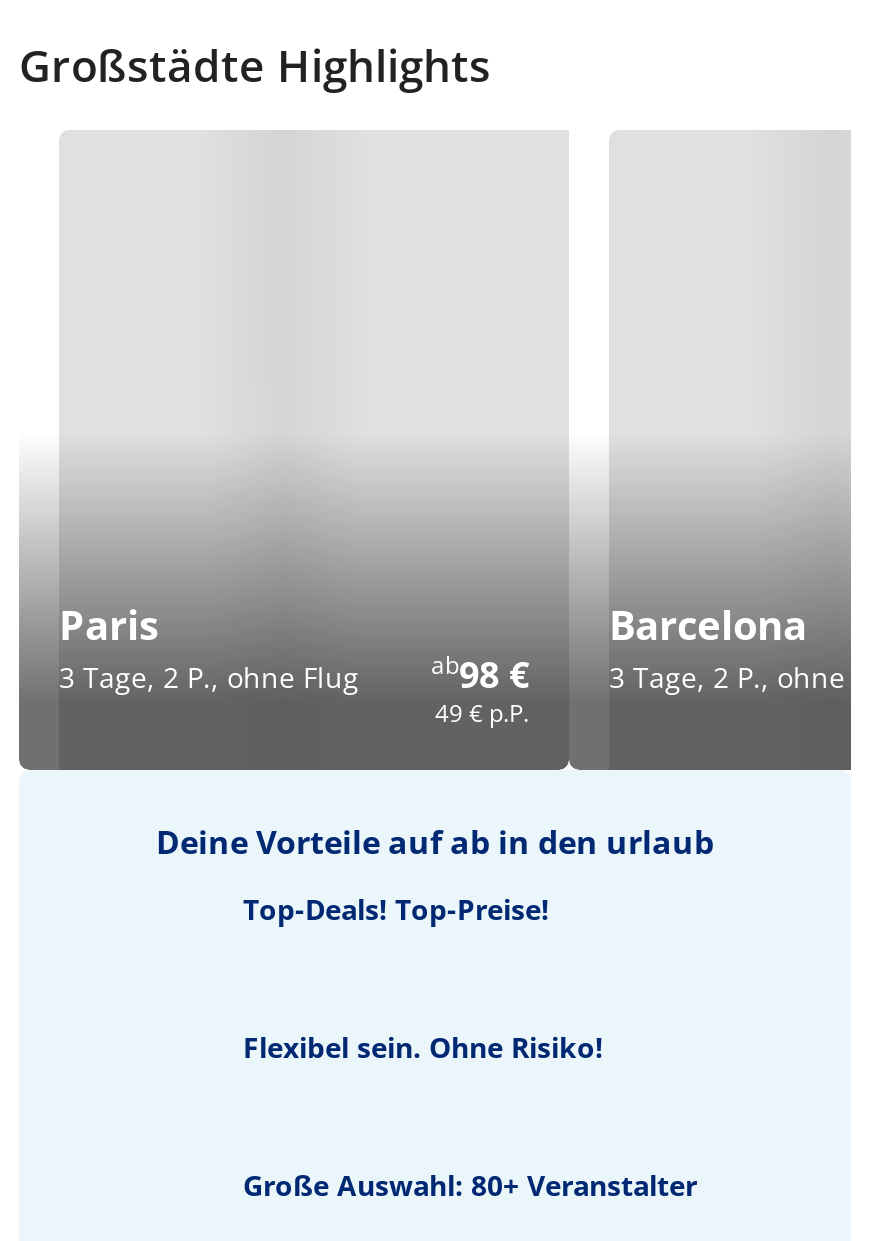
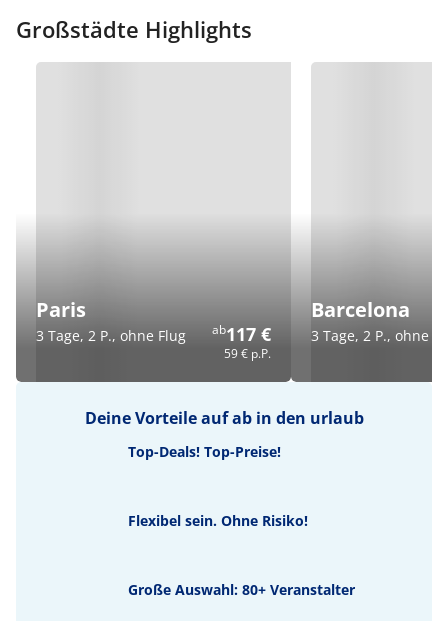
[59,648,529,698] 3 Tage, 2 P., ohne Flug ab98 € -> [36,321,271,346] 3 Tage, 2 P., ohne Flug ab117 €
[435,696,529,730] 49 €p.P. -> [224,345,271,362] 59 €p.P.

